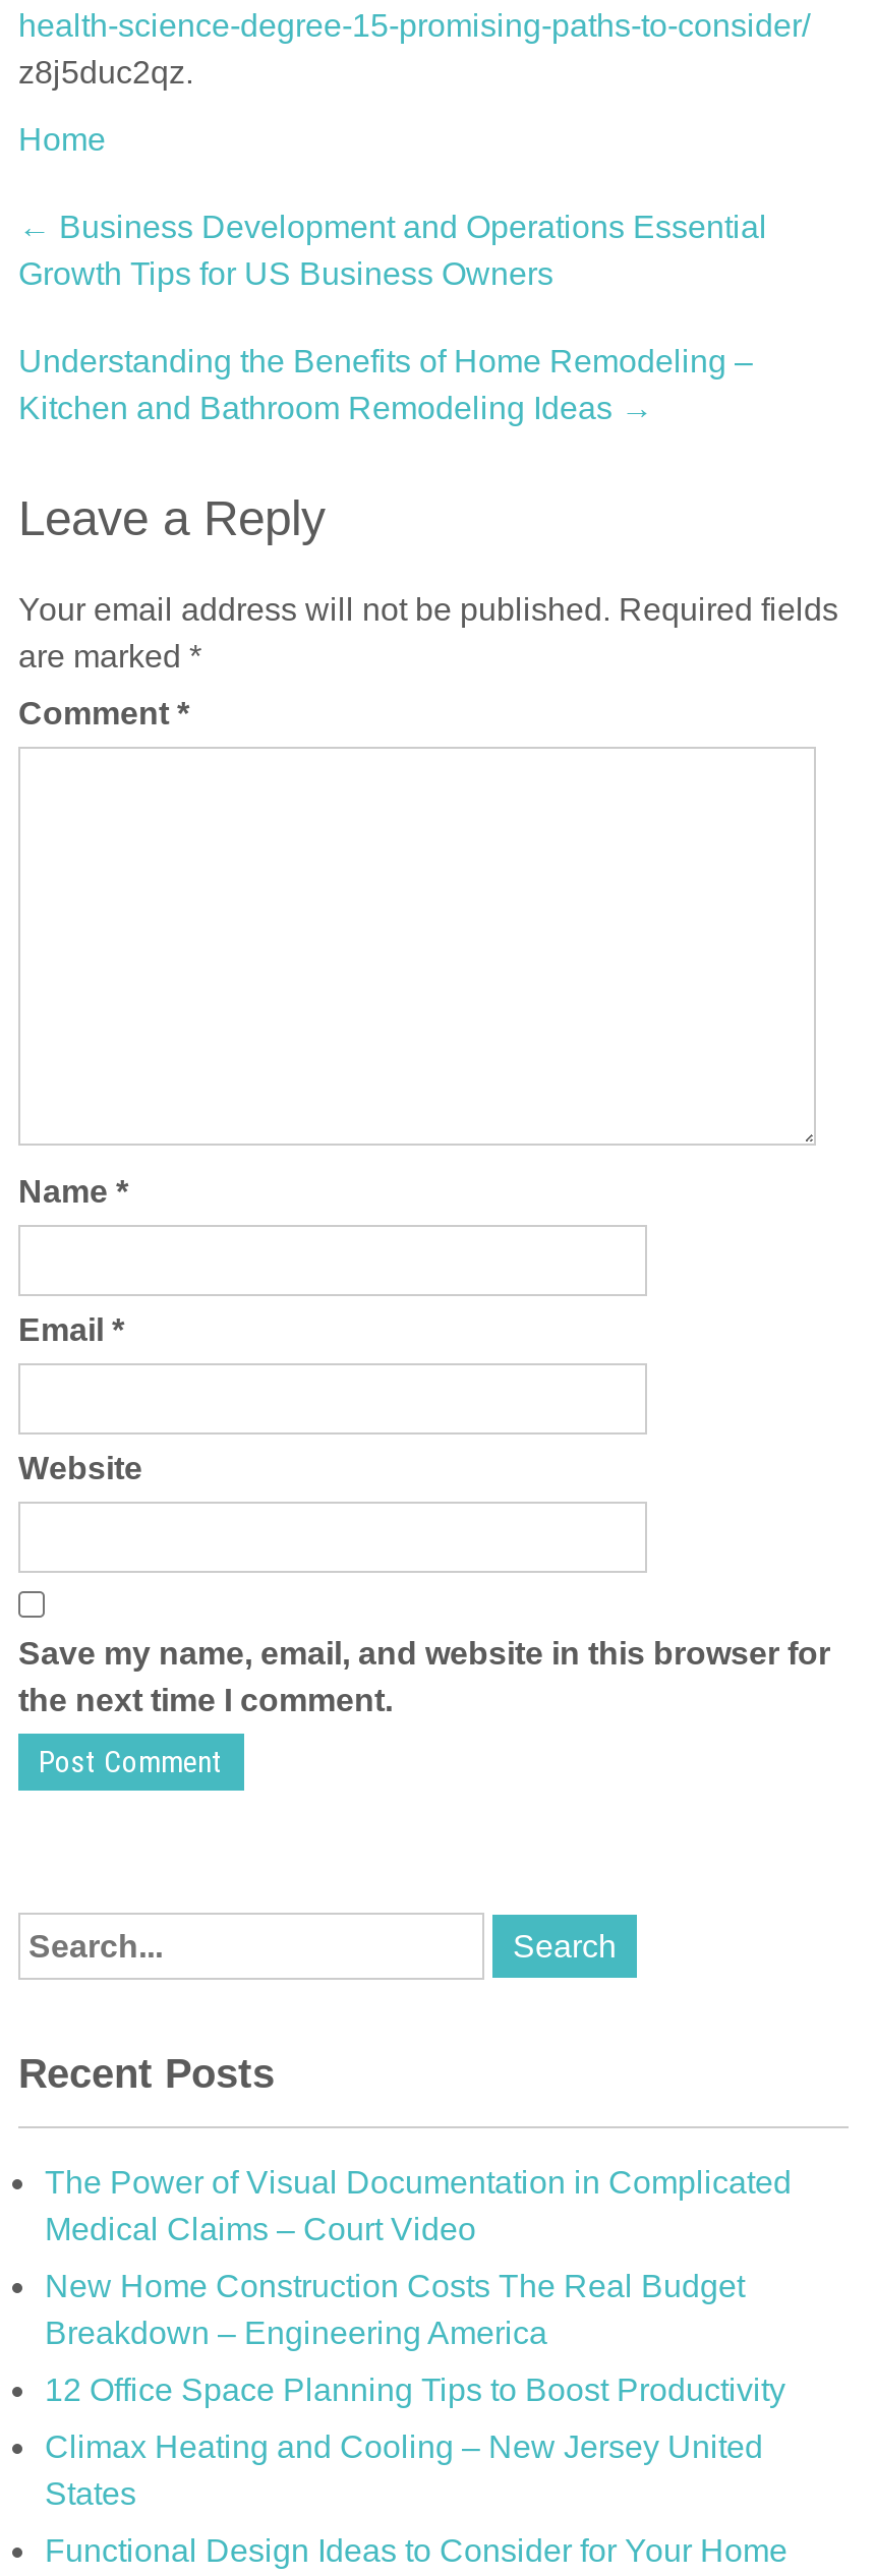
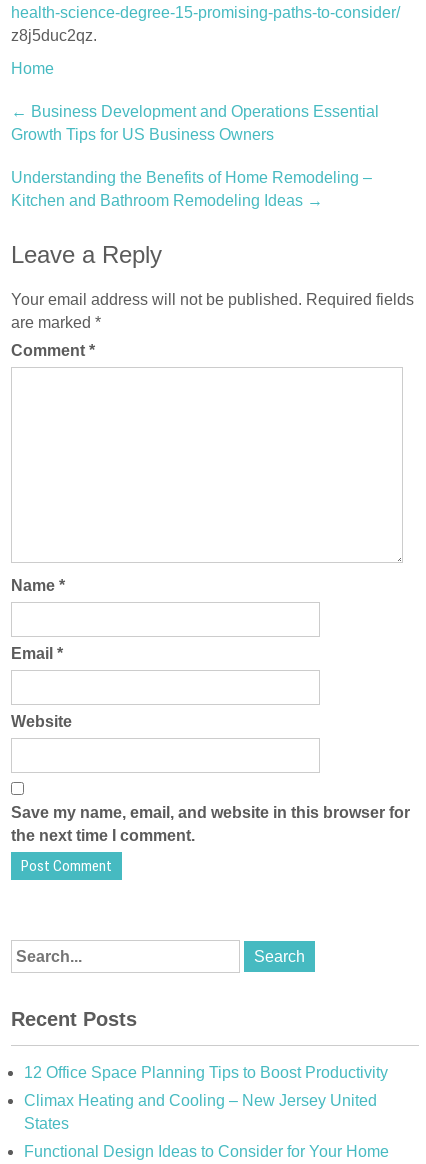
[45,2165,792,2350] The Power of Visual Documentation in Complicated | Medical Claims – Court Video | New Home Construction Costs The Real Budget | Breakdown – Engineering America -> none

